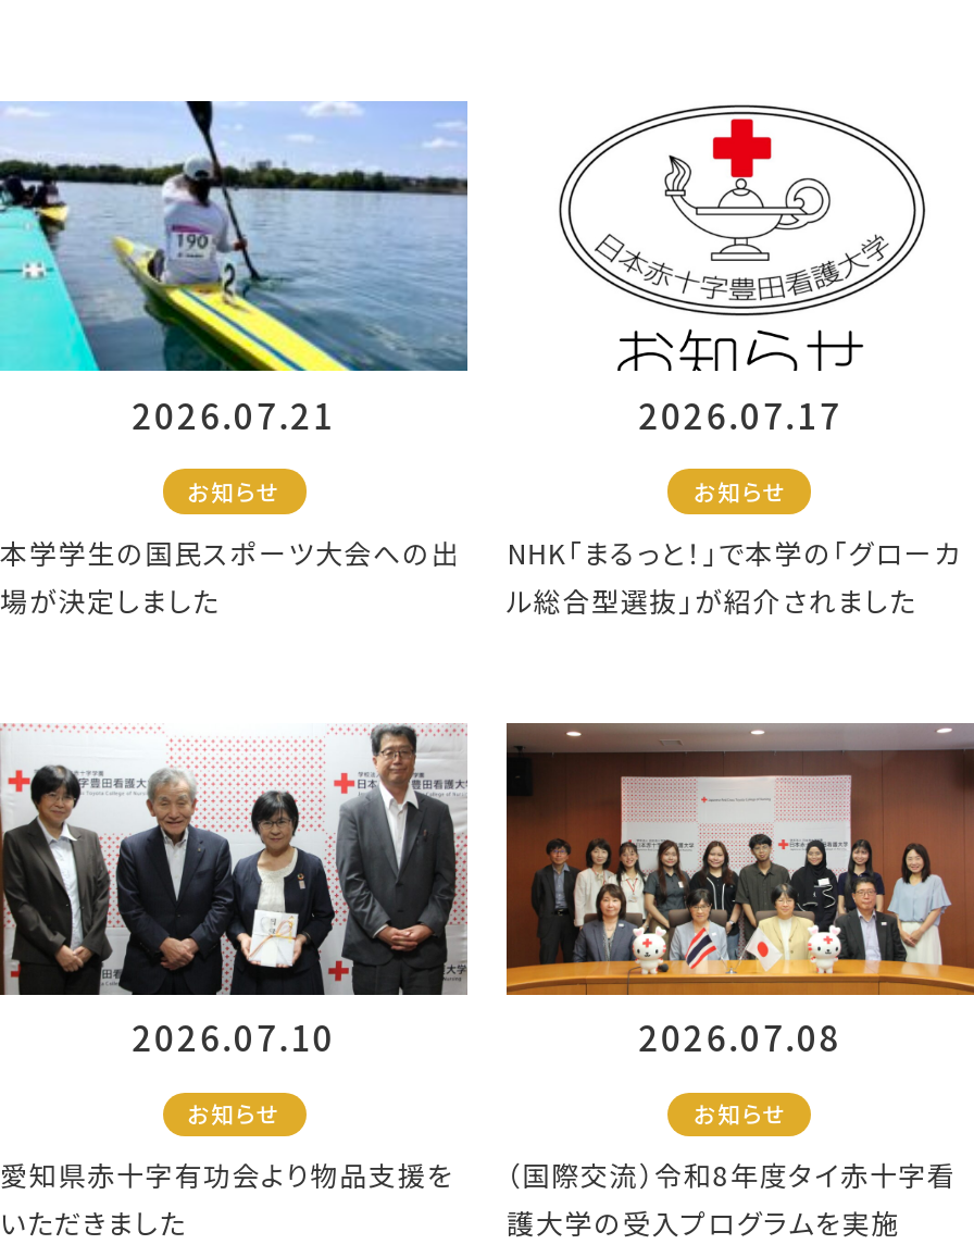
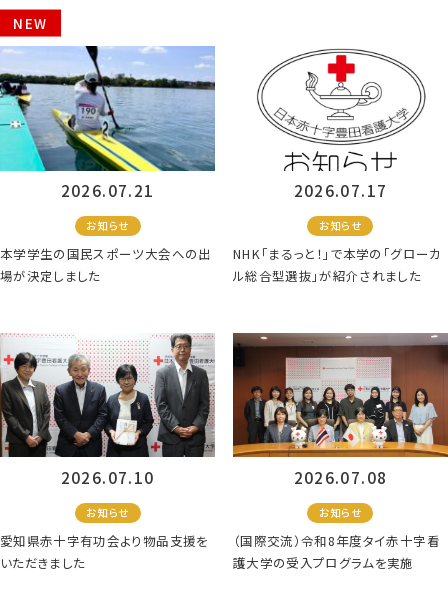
none -> [13,13,47,33] NEW

